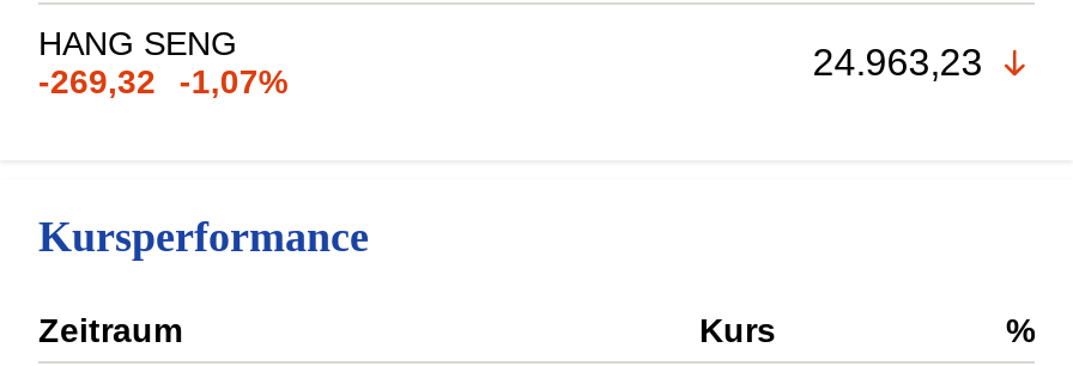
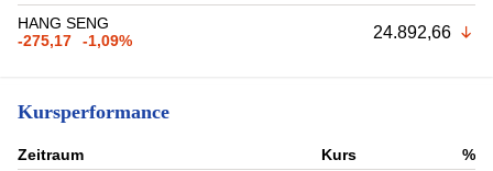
[813,43,983,84] 24.963,23 -> [373,23,452,42] 24.892,66
[38,62,156,100] -269,32 -> [18,32,72,49] -275,17
[179,62,287,100] -1,07% -> [82,32,132,49] -1,09%

